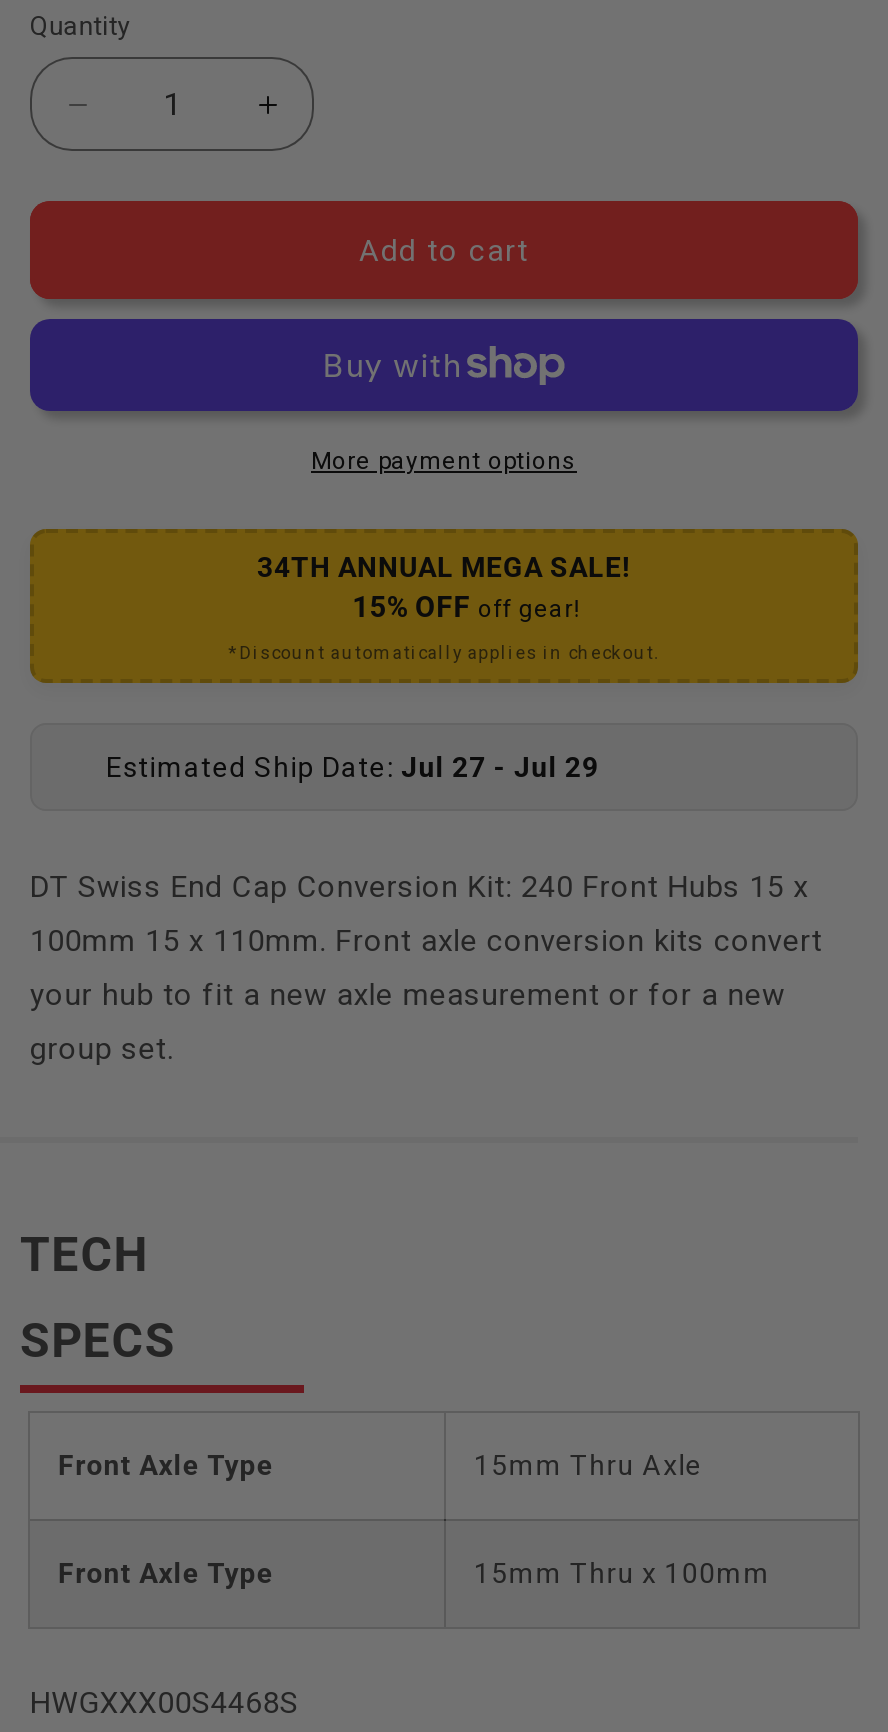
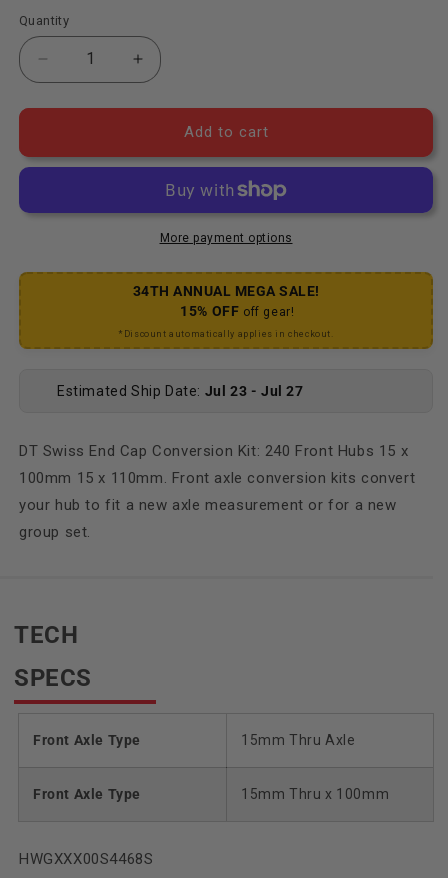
[106,752,599,784] Estimated Ship Date: Jul 27 - Jul 29 -> [57,383,304,399] Estimated Ship Date: Jul 23 - Jul 27

